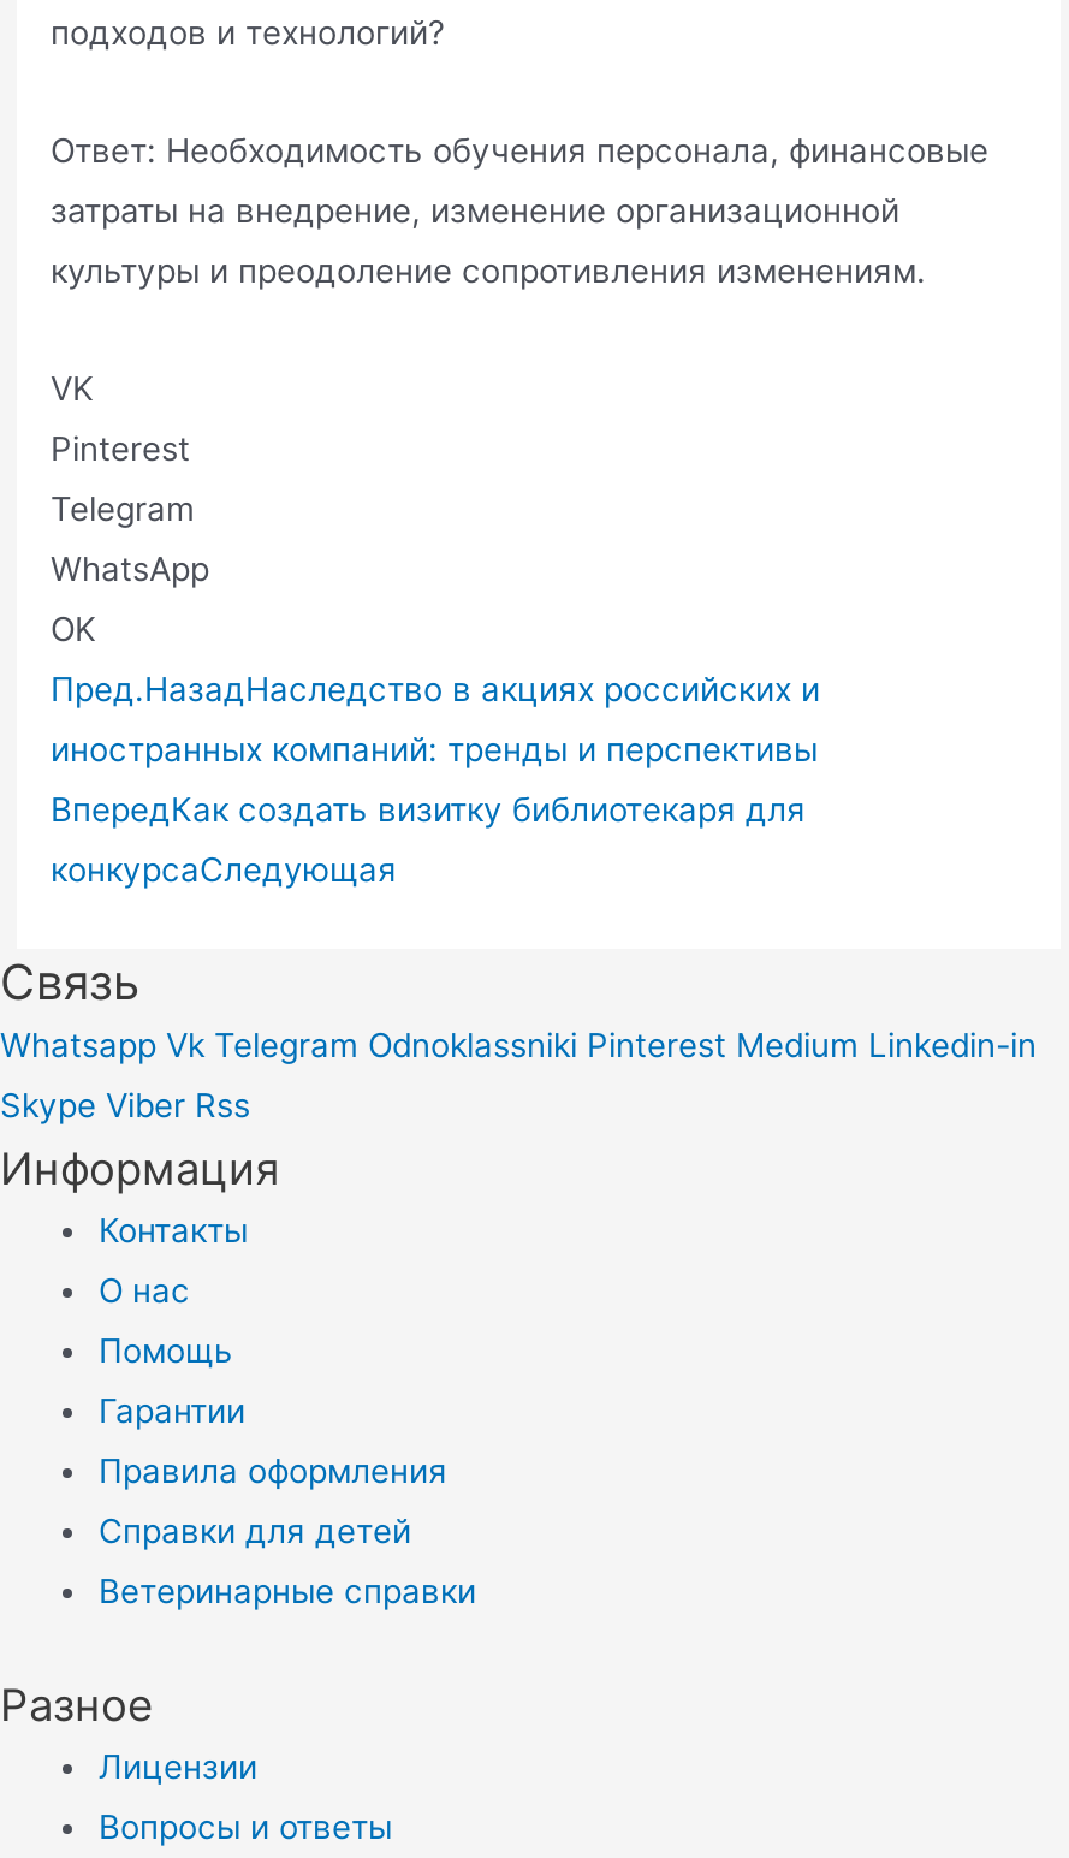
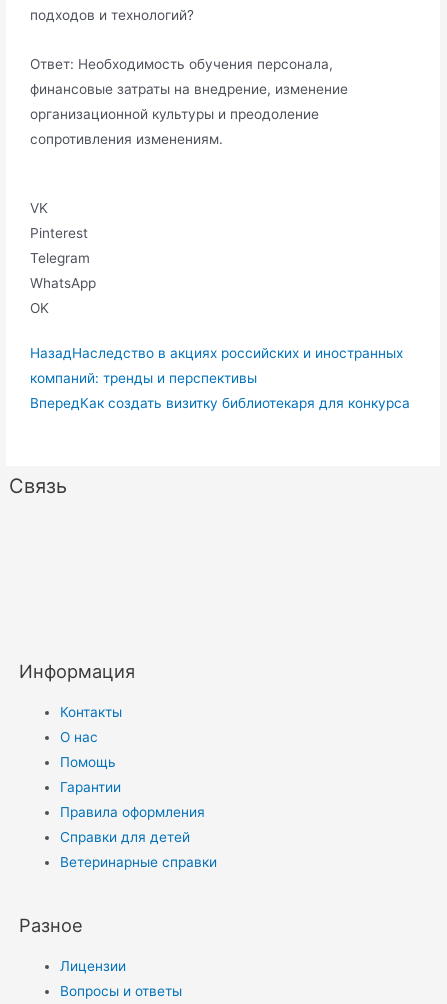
[51,669,820,888] Пред. Назад Наследство в акциях российских и | иностранных компаний: тренды и перспективы | Вперед Как создать визитку библиотекаря для | конкурсаСледующая -> [30,344,410,410] Назад Наследство в акциях российских и иностранных | компаний: тренды и перспективы | Вперед Как создать визитку библиотекаря для конкурса
[0,1027,1037,1125] Whatsapp Vk Telegram Odnoklassniki Pinterest Medium Linkedin-in | Skype Viber Rss -> none

